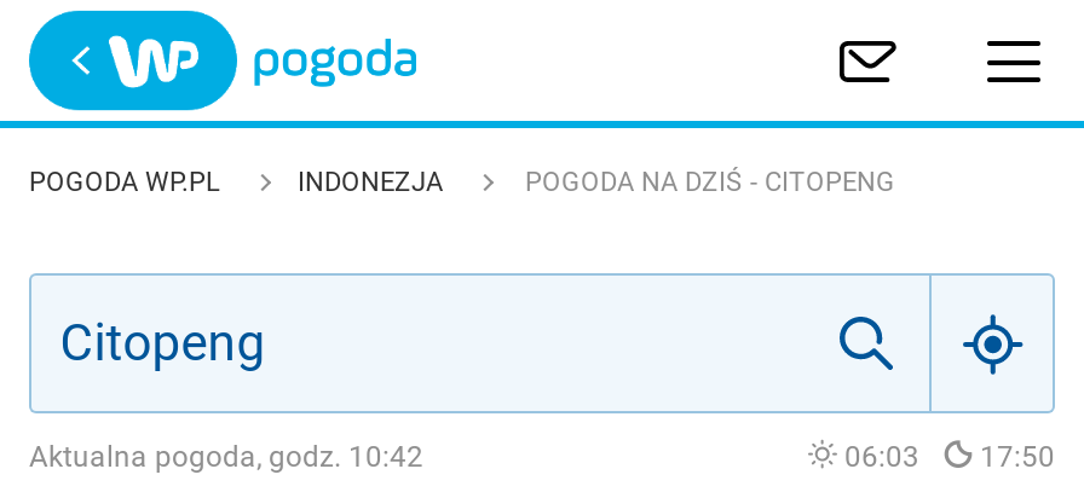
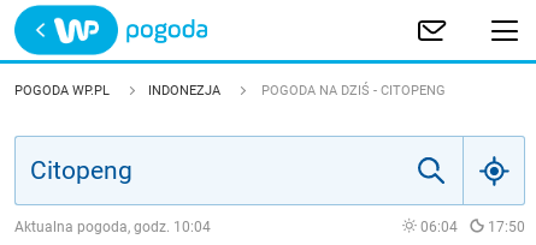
[29,440,423,474] Aktualna pogoda, godz. 10:42 -> [14,219,211,235] Aktualna pogoda, godz. 10:04
[844,440,1055,474] 06:03 17:50 -> [420,219,525,235] 06:04 17:50

